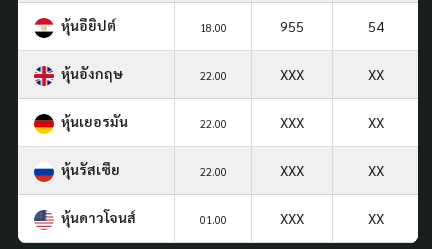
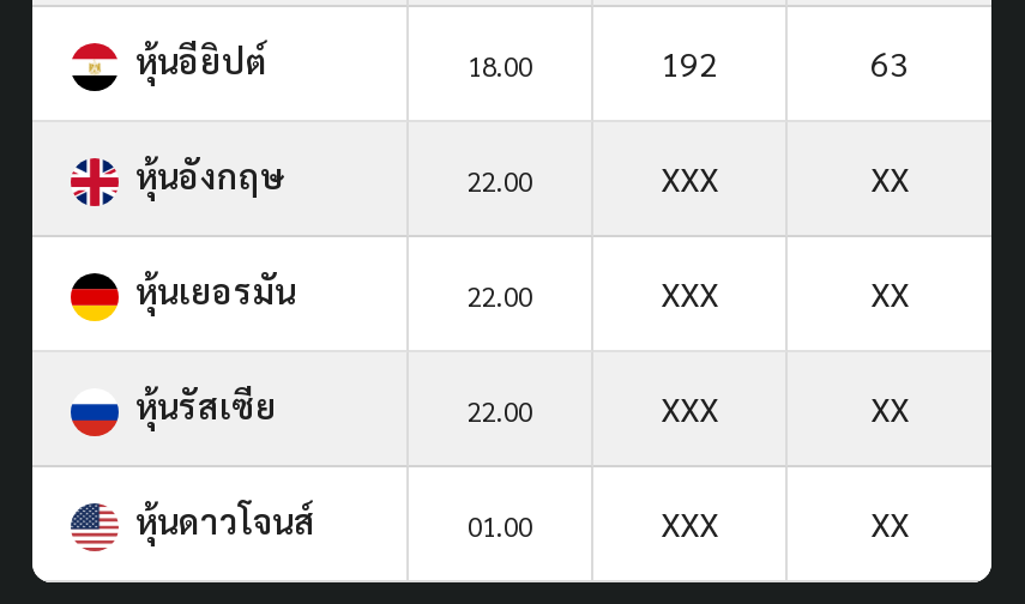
[280,17,304,35] 955 -> [661,40,718,83] 192
[367,17,383,35] 54 -> [870,40,909,83] 63

